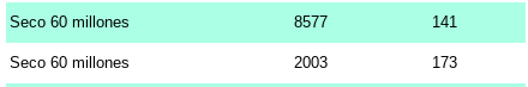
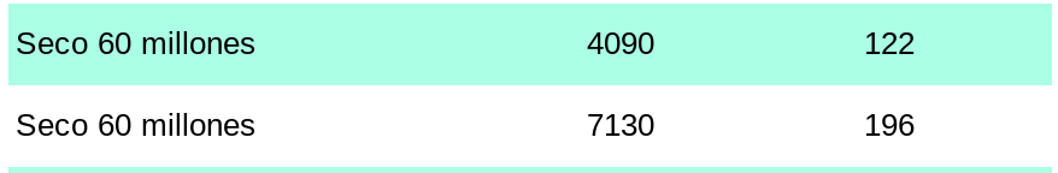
[294,13,328,31] 8577 -> [587,25,654,61] 4090
[432,13,457,31] 141 -> [864,25,915,61] 122
[294,54,328,72] 2003 -> [587,107,654,143] 7130
[432,54,457,72] 173 -> [864,107,915,143] 196

